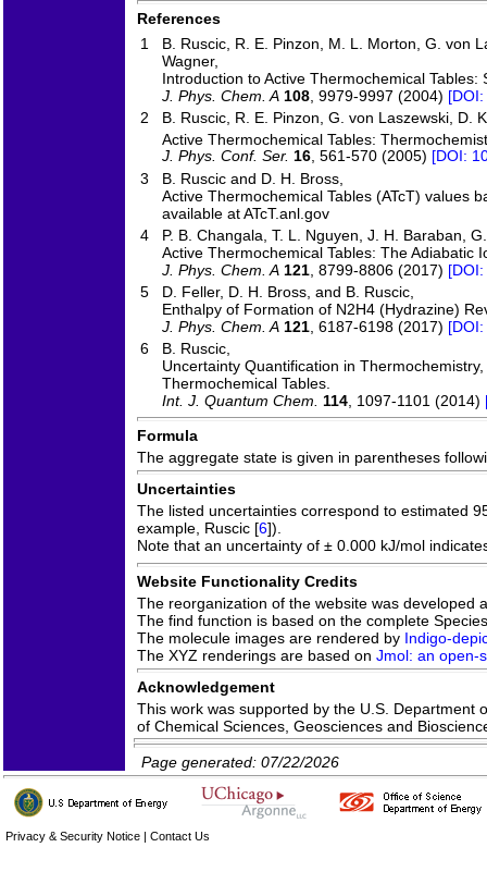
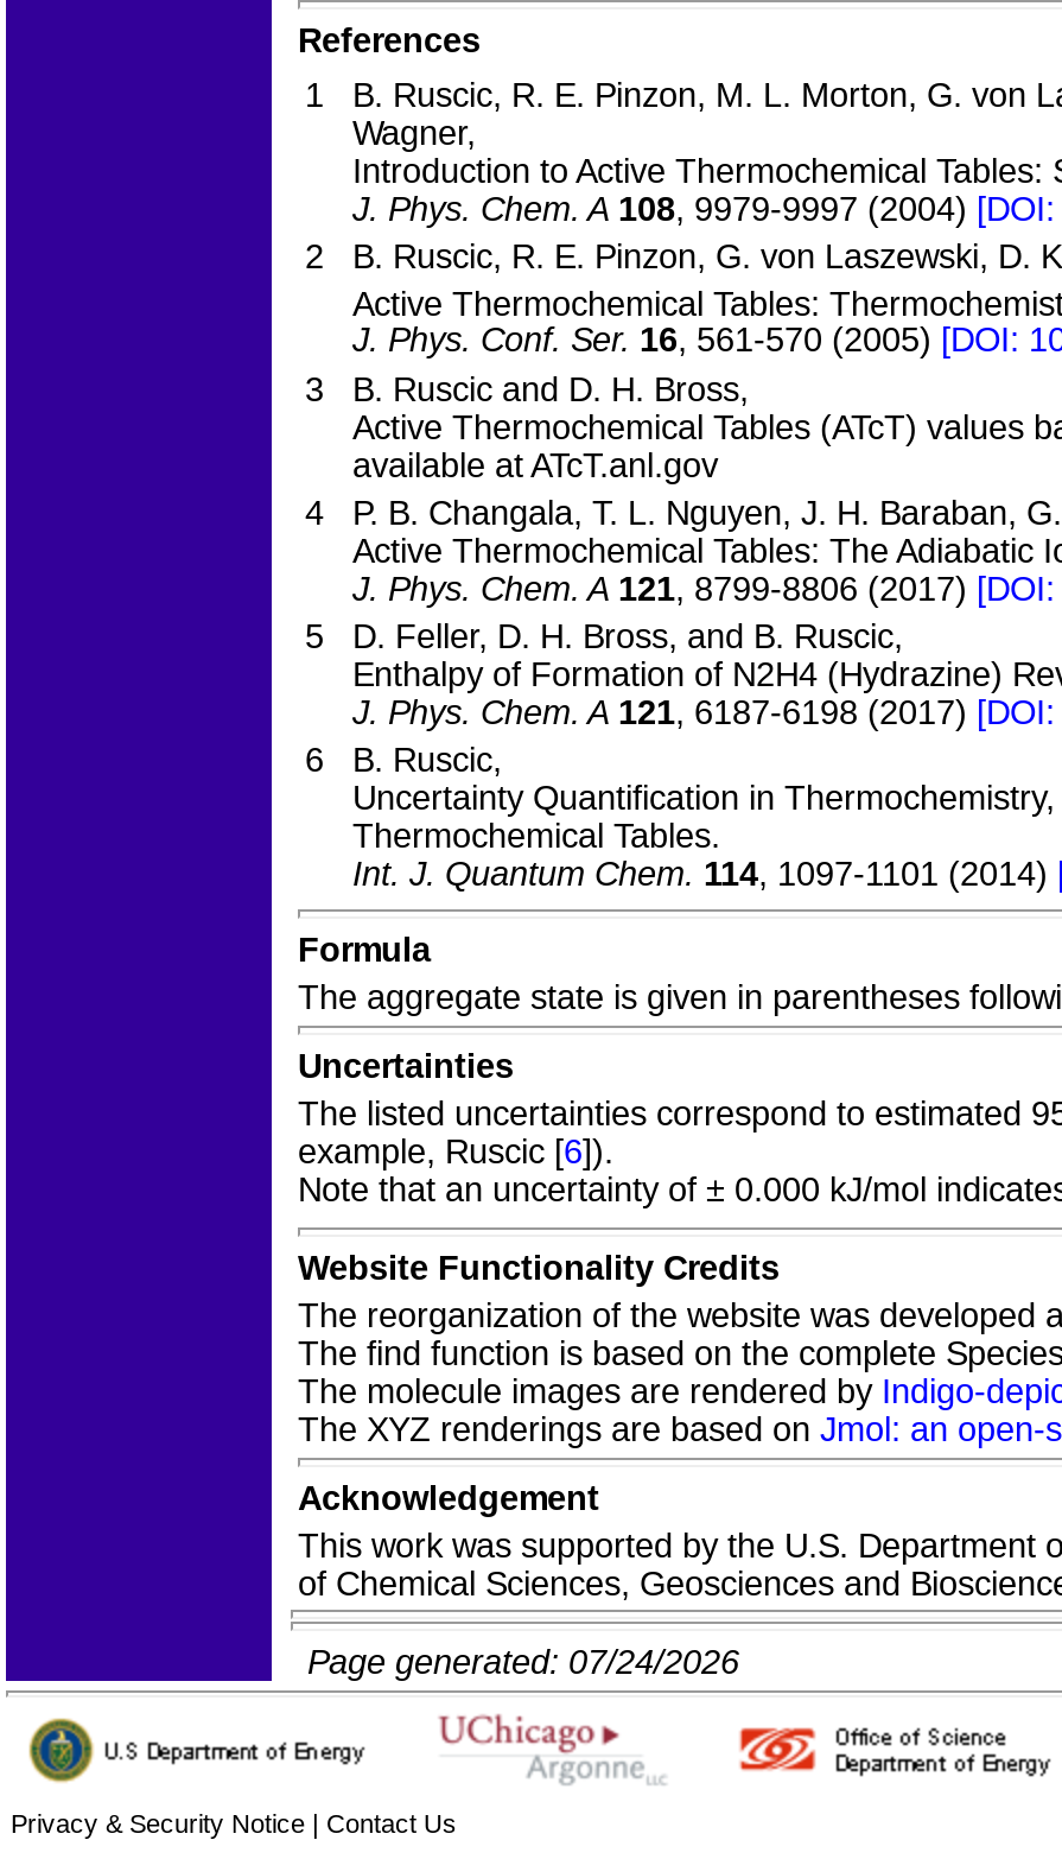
[141,753,339,771] Page generated: 07/22/2026 -> [307,1643,739,1681] Page generated: 07/24/2026

